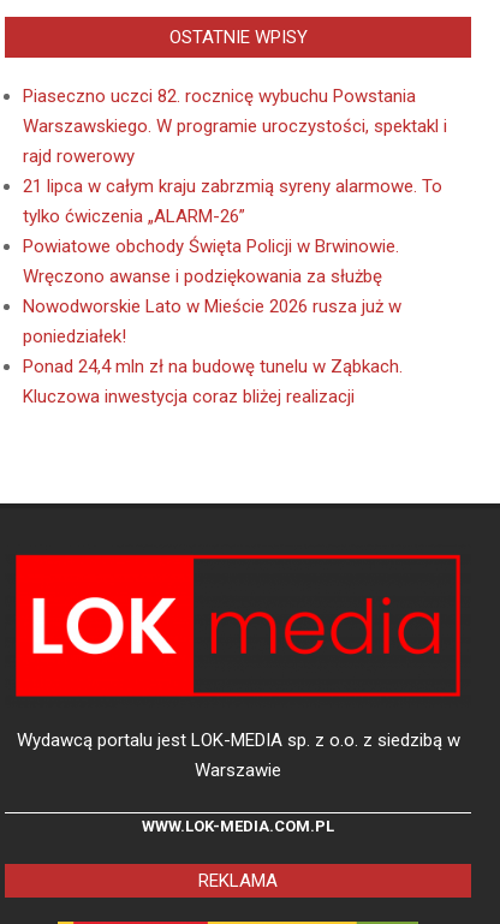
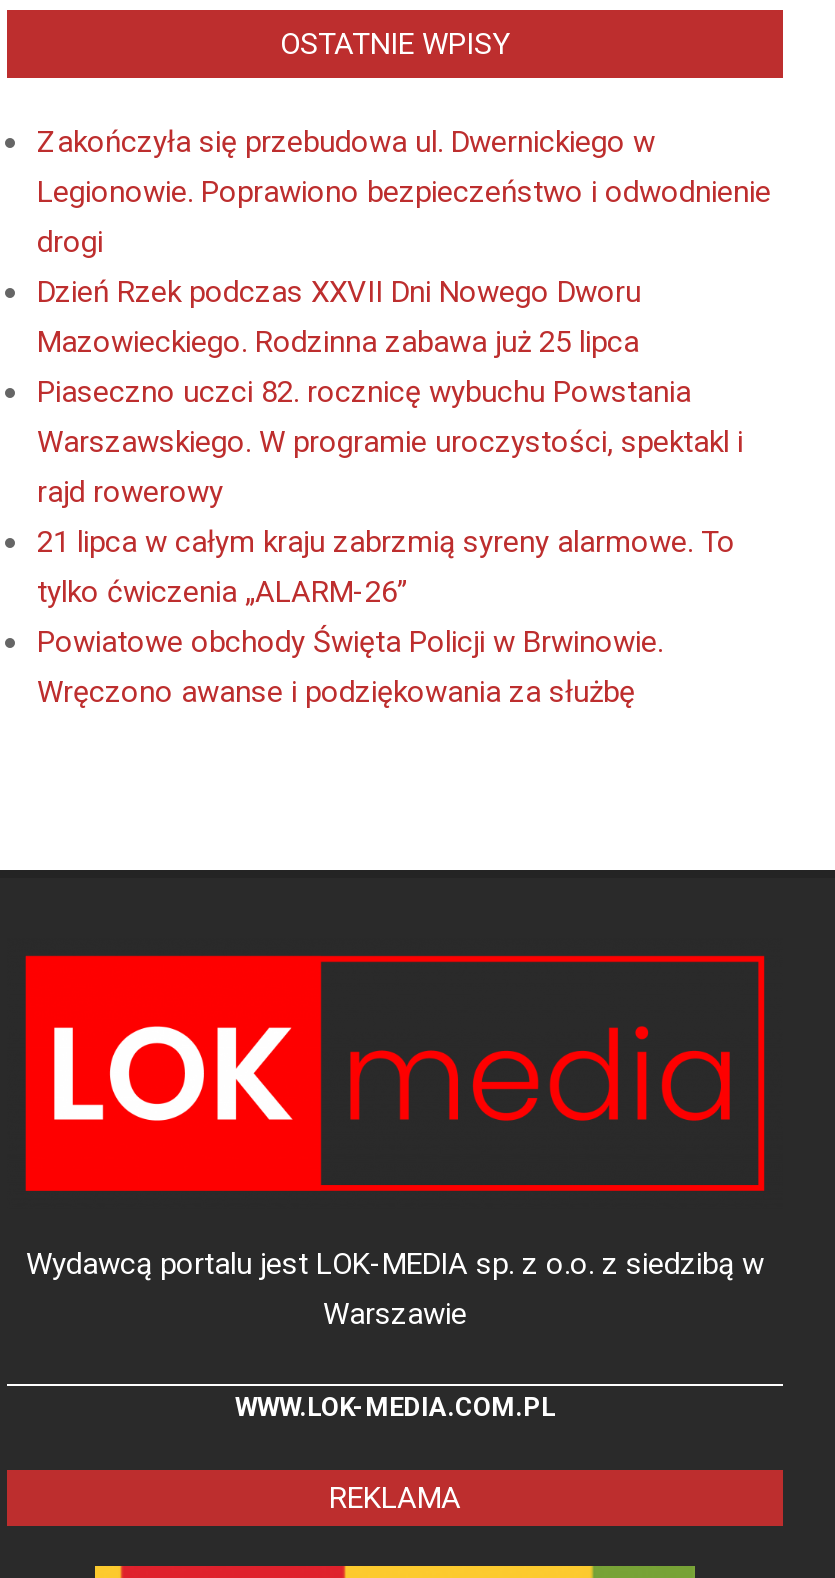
none -> [37,125,771,361] Zakończyła się przebudowa ul. Dwernickiego w | Legionowie. Poprawiono bezpieczeństwo i odwodnienie | drogi | Dzień Rzek podczas XXVII Dni Nowego Dworu | Mazowieckiego. Rodzinna zabawa już 25 lipca
moved [23,86,447,288] -> [37,375,743,711]: Piaseczno uczci 82. rocznicę wybuchu Powstania | Warszawskiego. W programie uroczystości, spektakl i | rajd rowerowy | 21 lipca w całym kraju zabrzmią syreny alarmowe. To | tylko ćwiczenia „ALARM-26” | Powiatowe obchody Święta Policji w Brwinowie. | Wręczono awanse i podziękowania za służbę
[23,296,403,408] Nowodworskie Lato w Mieście 2026 rusza już w | poniedziałek! | Ponad 24,4 mln zł na budowę tunelu w Ząbkach. | Kluczowa inwestycja coraz bliżej realizacji -> none

